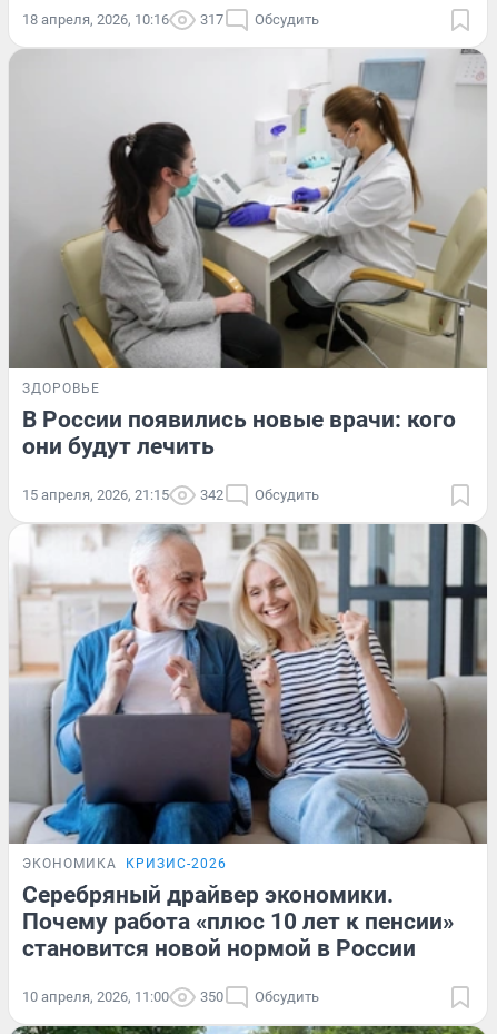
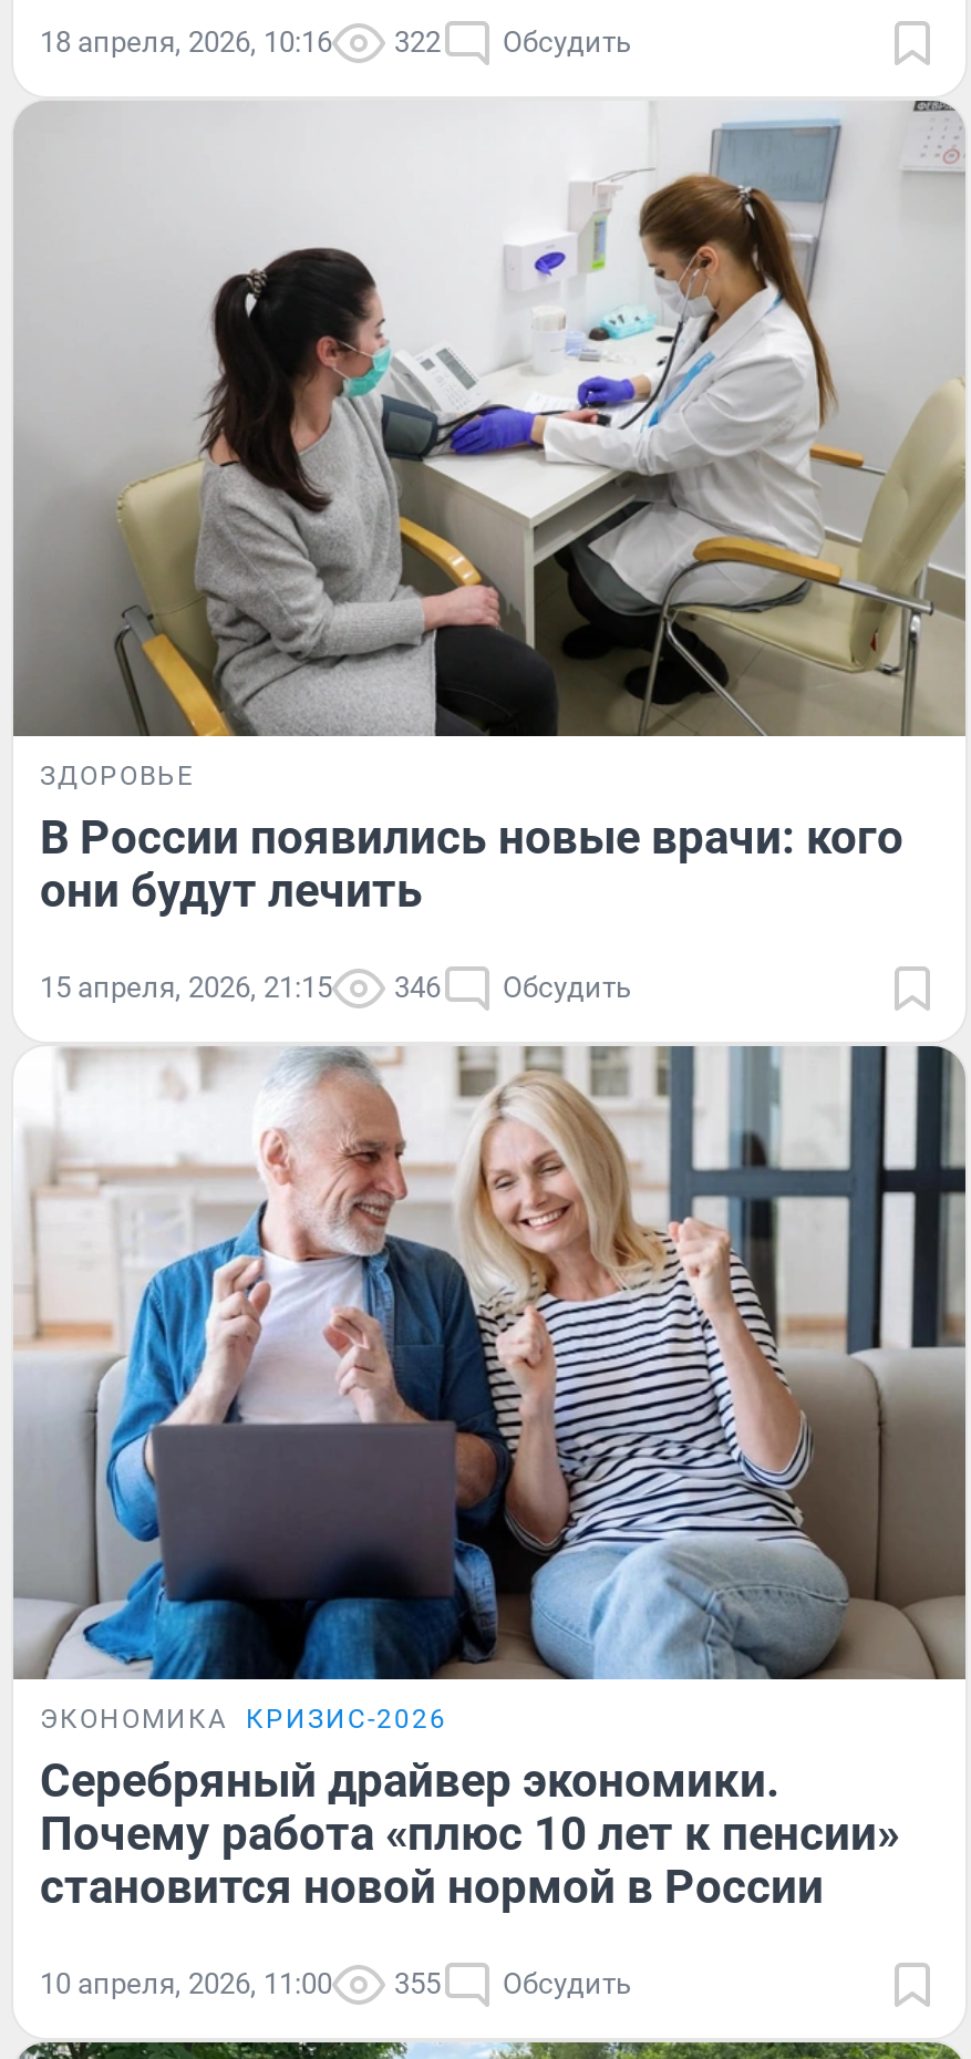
[22,11,319,28] 18 апреля, 2026, 10:16 317 Обсудить -> [40,25,631,58] 18 апреля, 2026, 10:16 322 Обсудить
[22,486,319,503] 15 апреля, 2026, 21:15 342 Обсудить -> [40,970,631,1003] 15 апреля, 2026, 21:15 346 Обсудить
[22,988,319,1005] 10 апреля, 2026, 11:00 350 Обсудить -> [40,1967,631,2000] 10 апреля, 2026, 11:00 355 Обсудить

